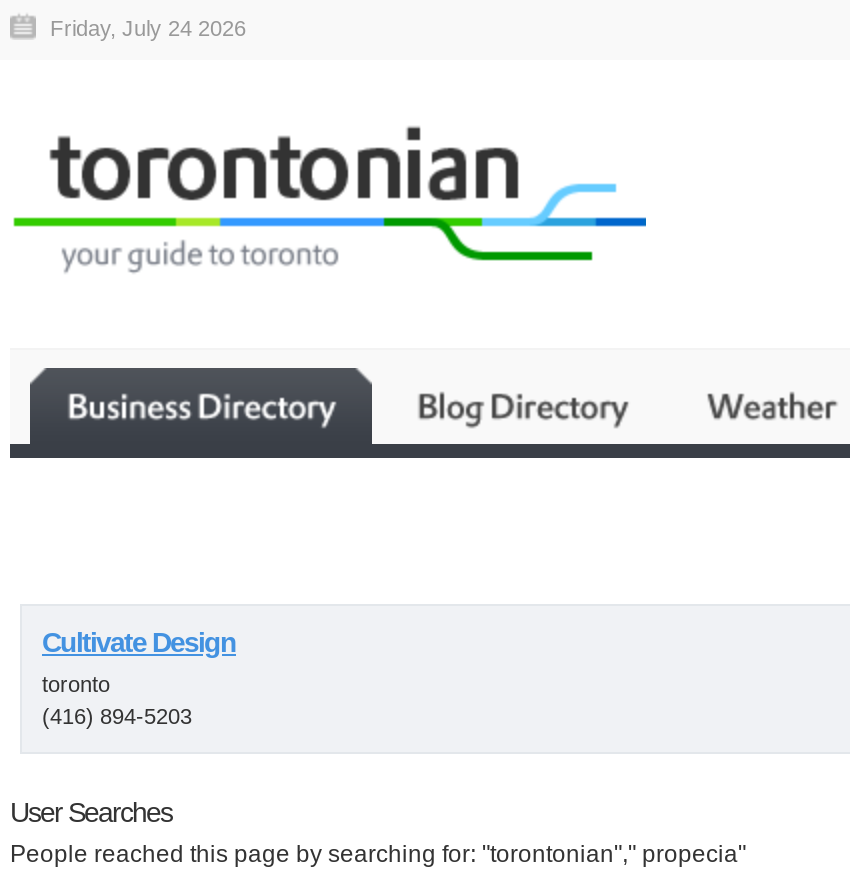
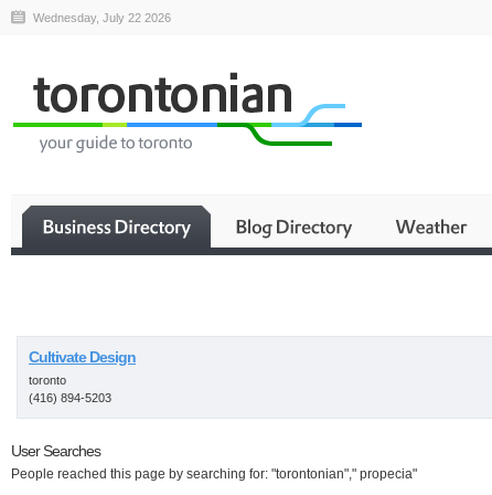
[50,16,246,40] Friday, July 24 2026 -> [33,11,171,24] Wednesday, July 22 2026

